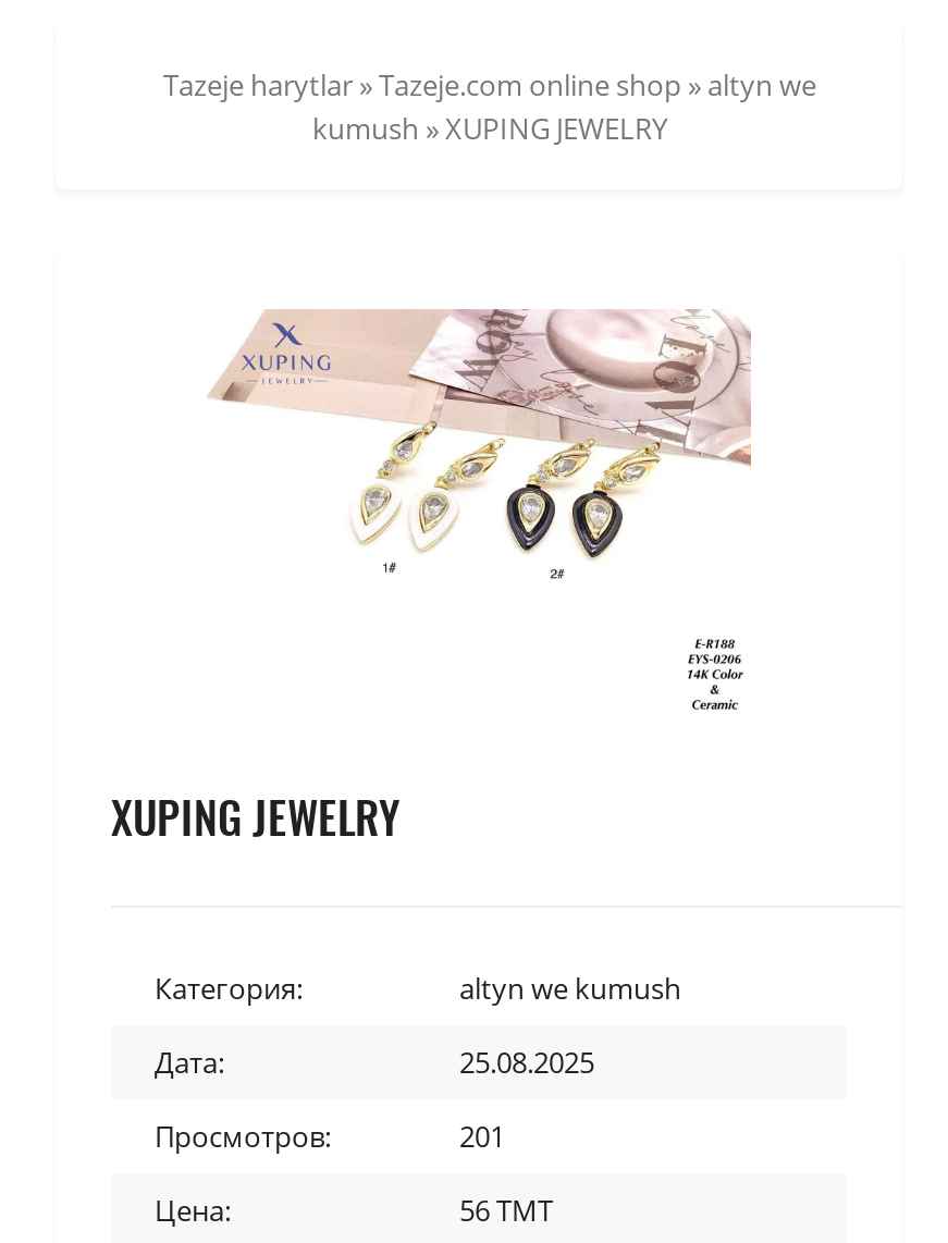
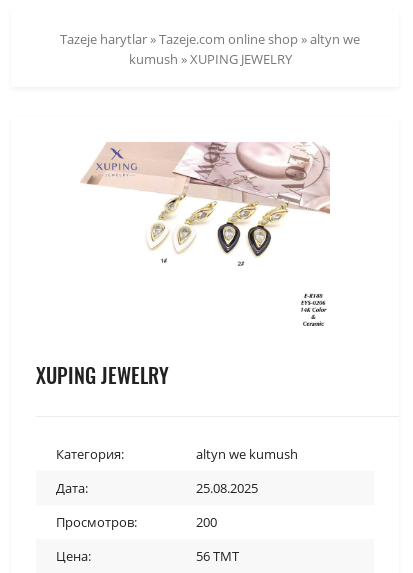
[459,1116,505,1155] 201 -> [196,512,217,530] 200

